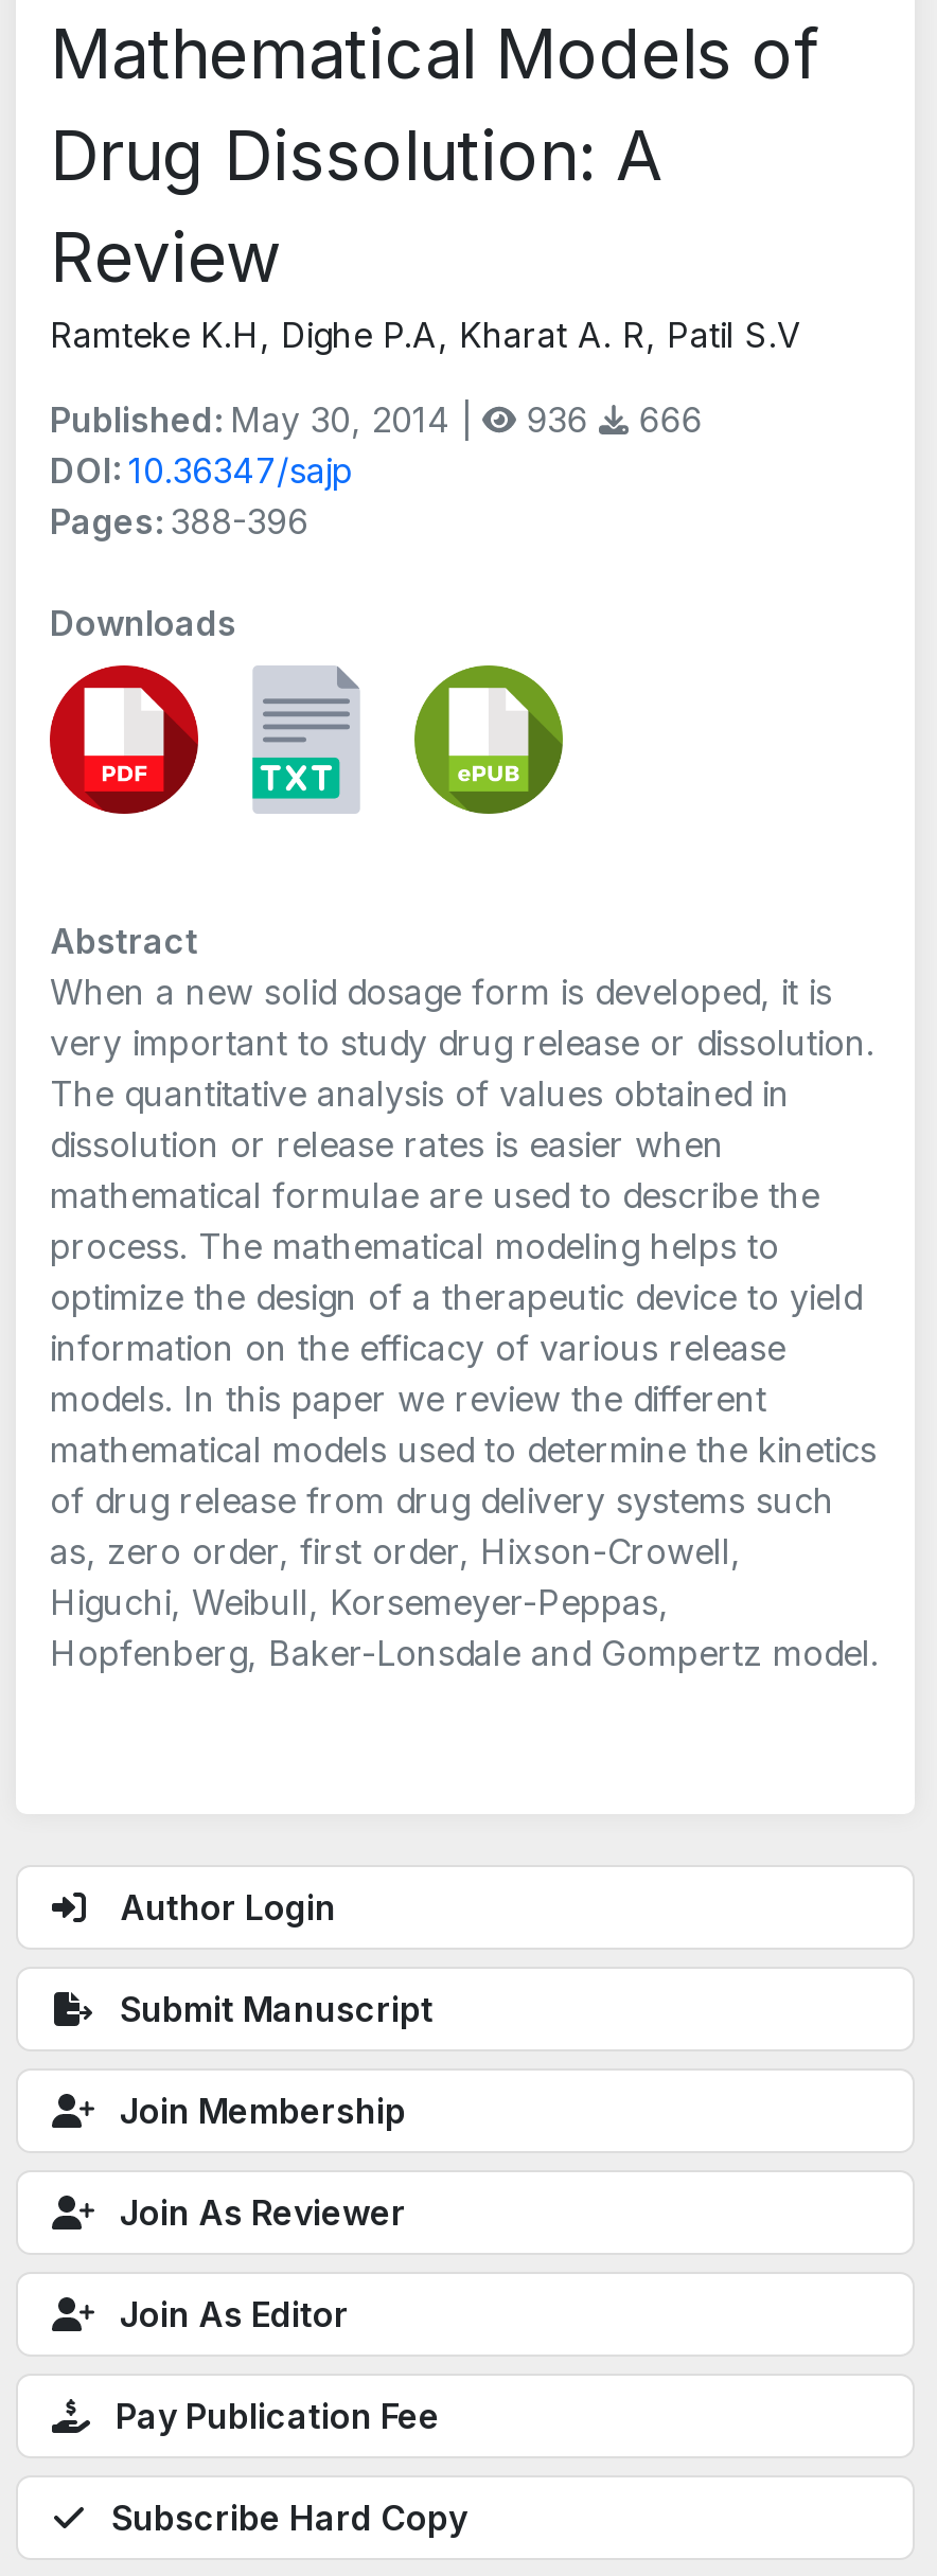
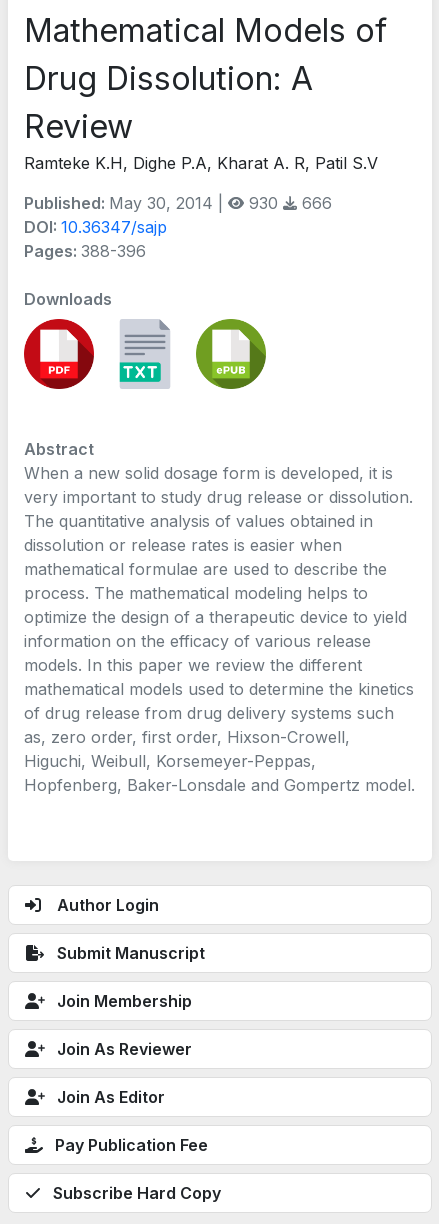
[516,398,588,441] 936 -> [244,193,278,213] 930

